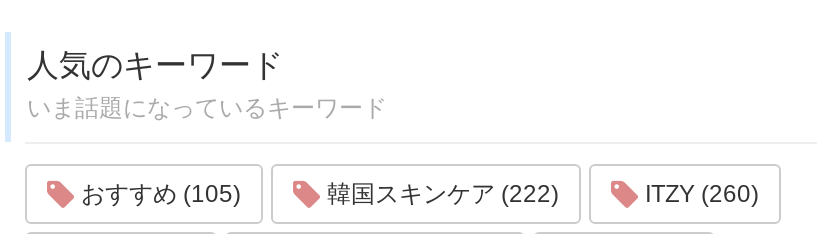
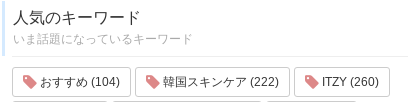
[75,180,241,208] おすすめ (105) -> [37,75,120,89] おすすめ (104)

